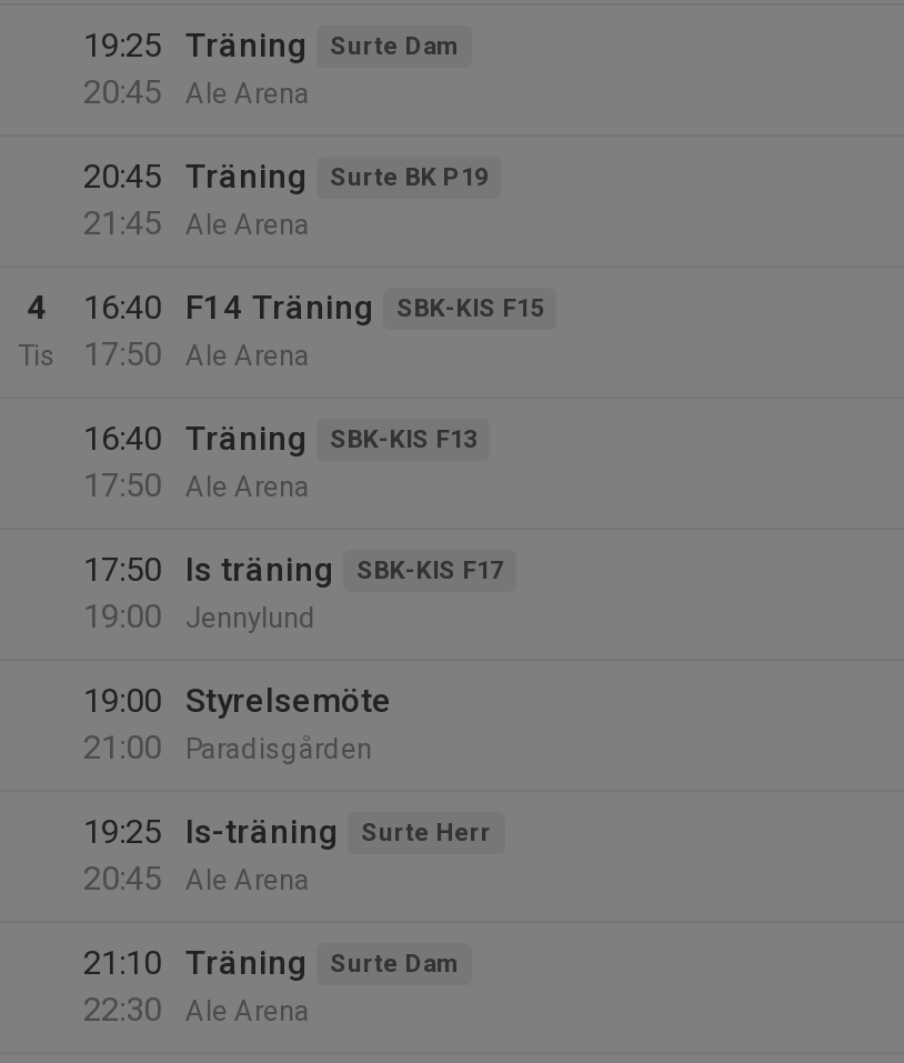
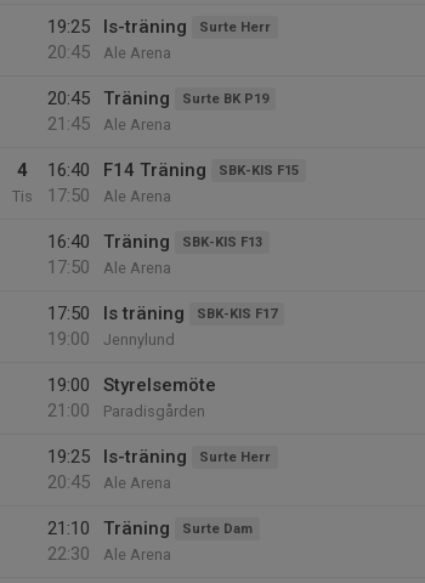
[185,26,459,66] Träning | Surte Dam -> [103,16,271,38] Is-träning | Surte Herr

